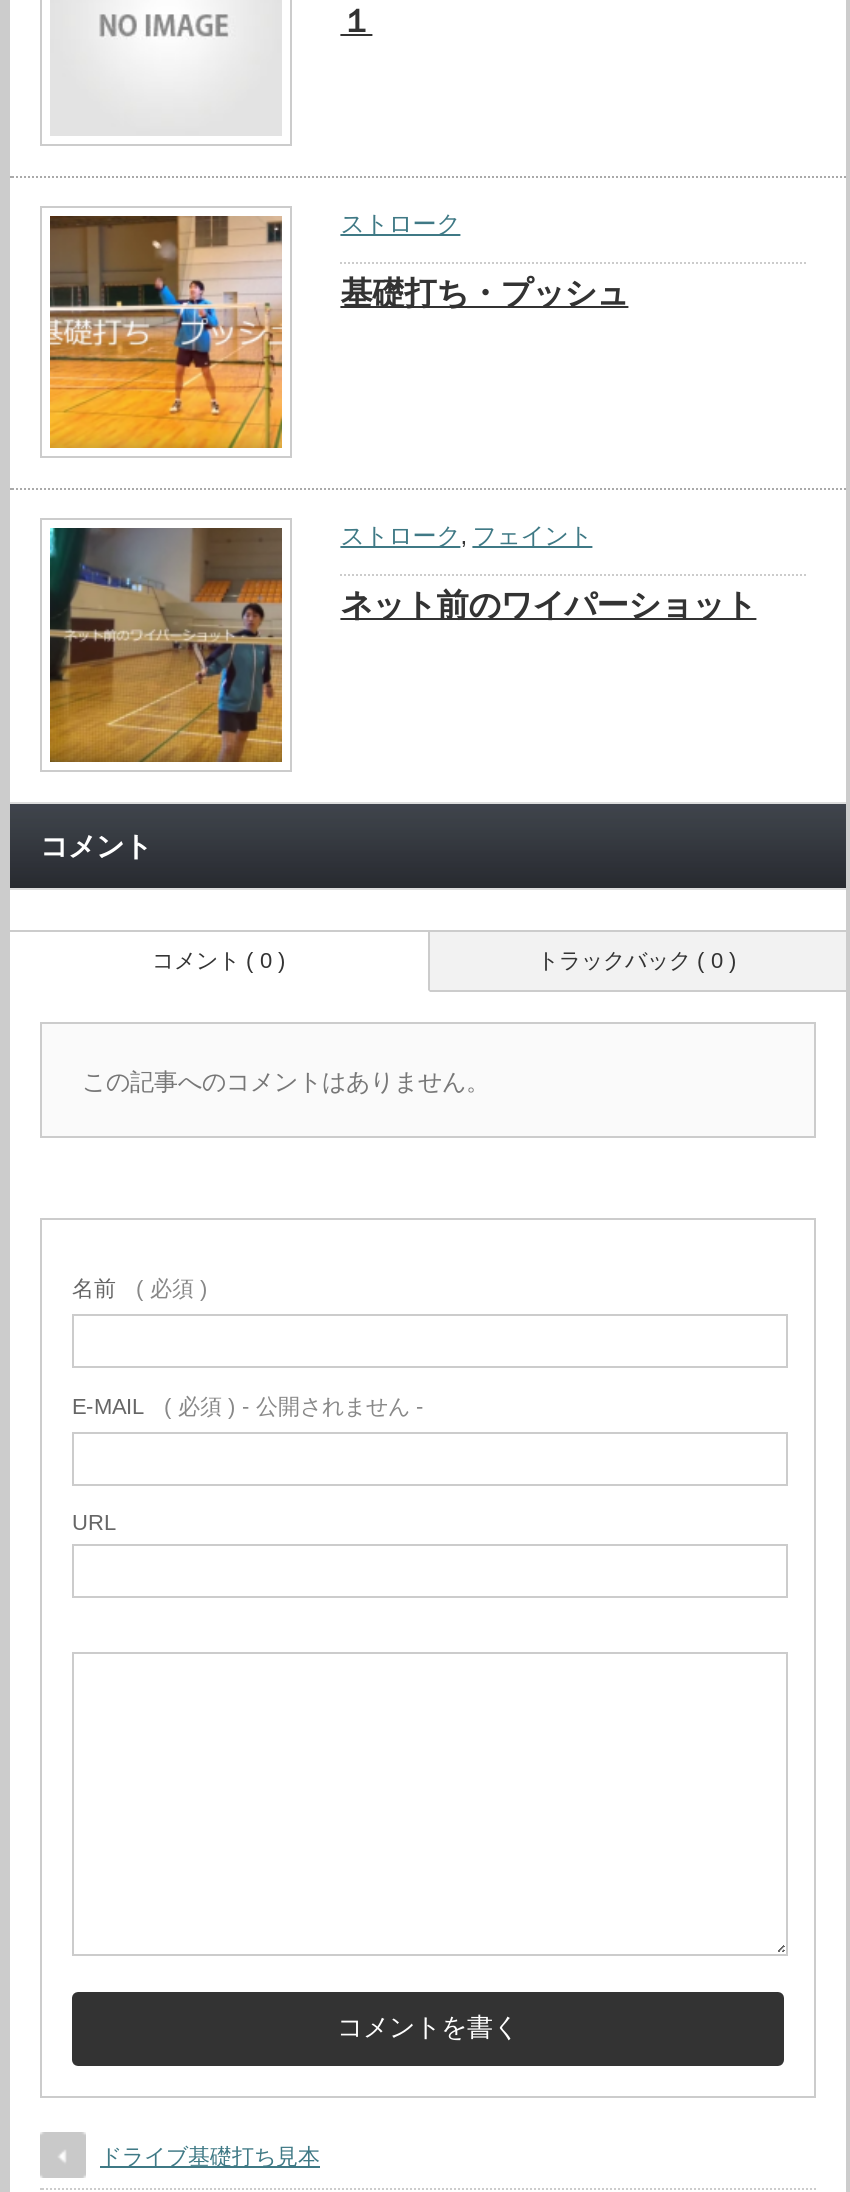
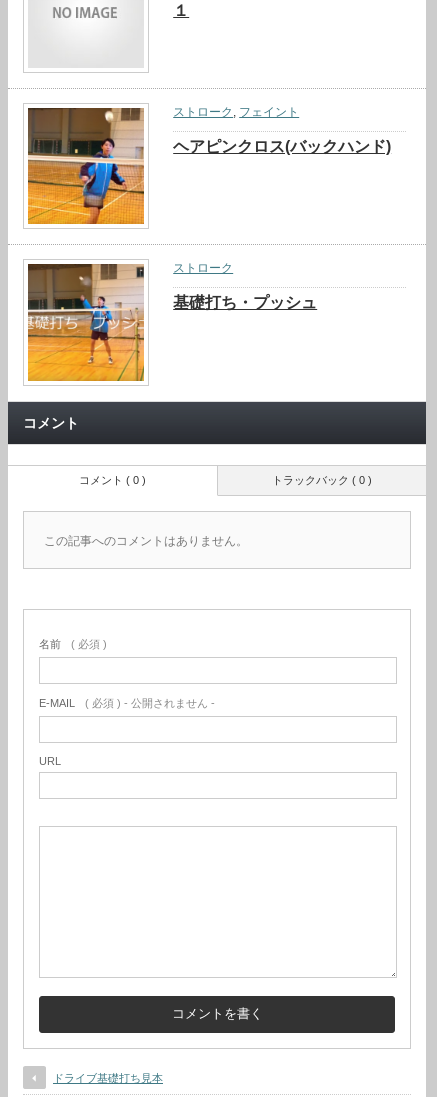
none -> [28,107,391,224] [image] | ヘアピンクロス(バックハンド)
moved [46,210,628,450] -> [26,261,317,381]: [image] | ストローク | 基礎打ち・プッシュ
[48,526,756,764] [image] | ネット前のワイパーショット -> none
moved [340,522,592,550] -> [173,105,299,119]: ストローク,フェイント

